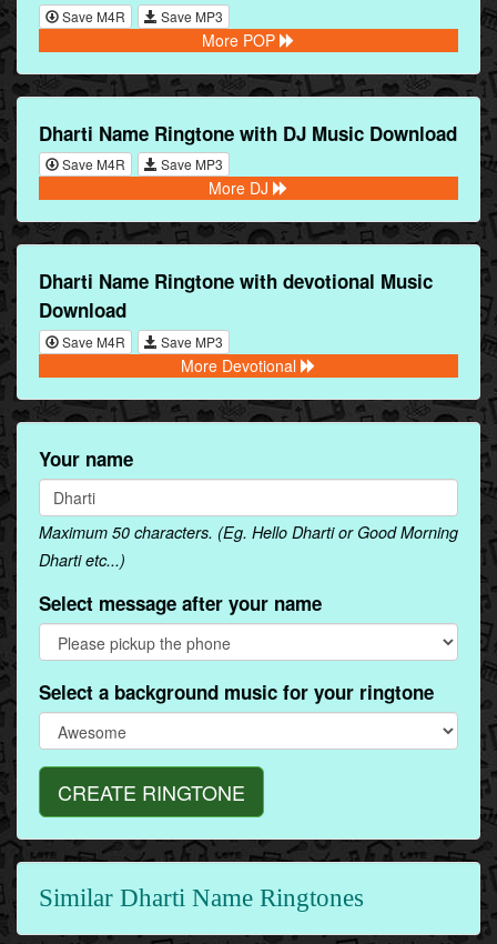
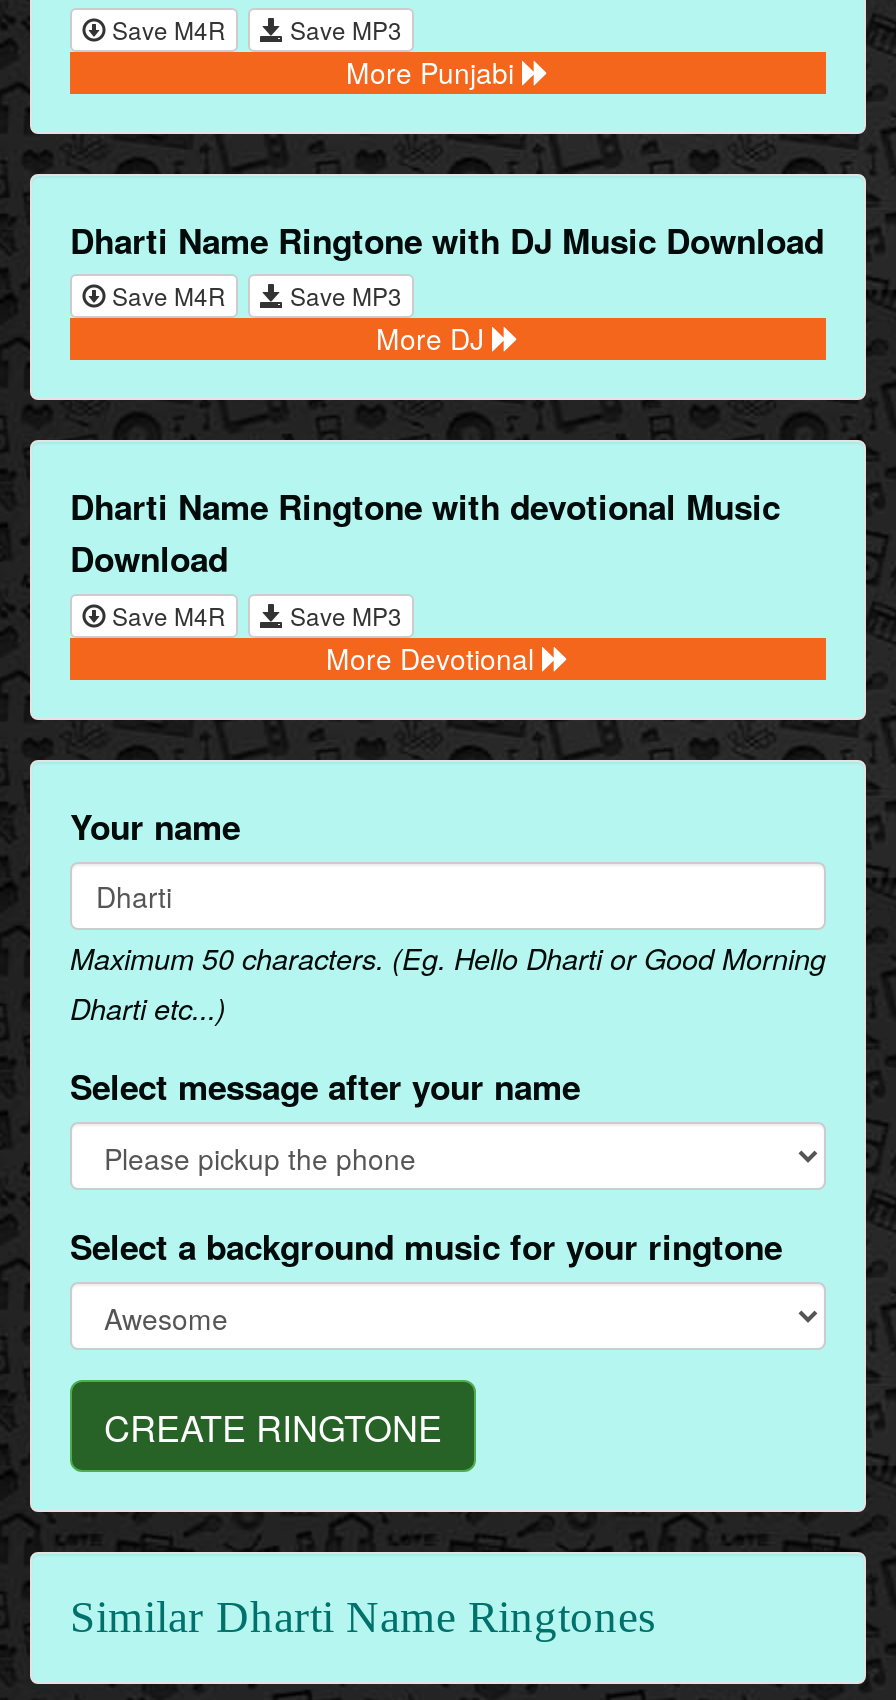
[202,29,280,51] More POP -> [346,51,522,91] More Punjabi

